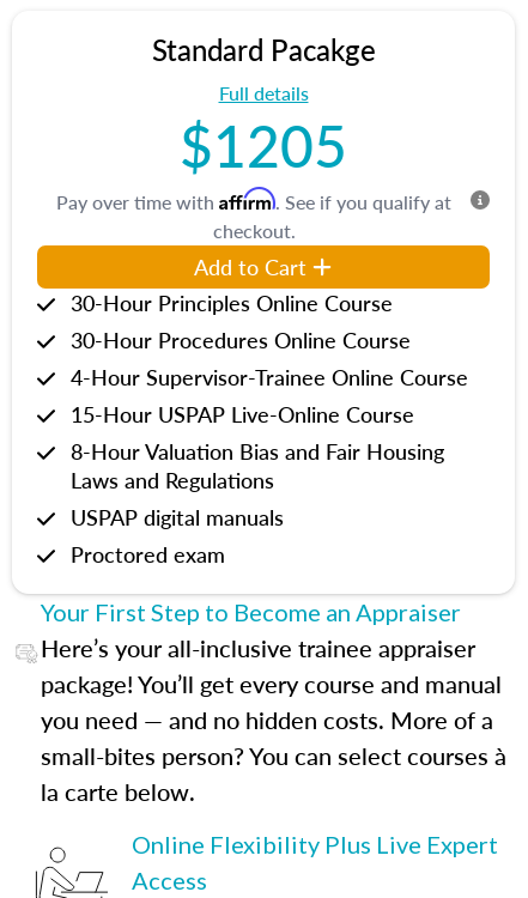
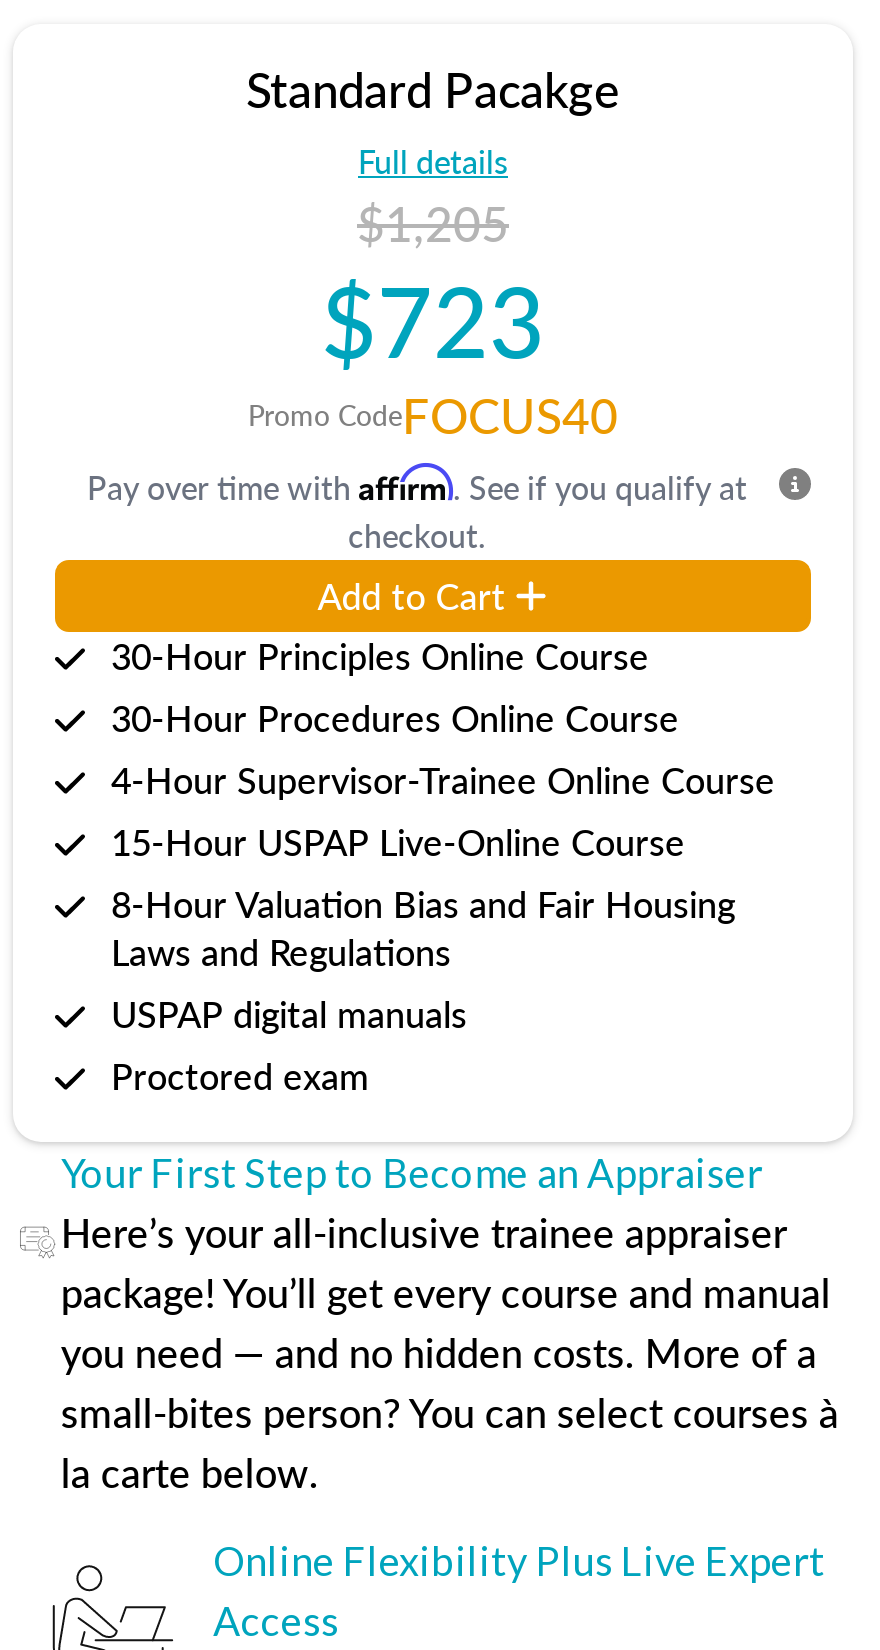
[180,103,347,184] $1205 -> [248,188,618,448] $1,205 | $723 | Promo CodeFOCUS40

